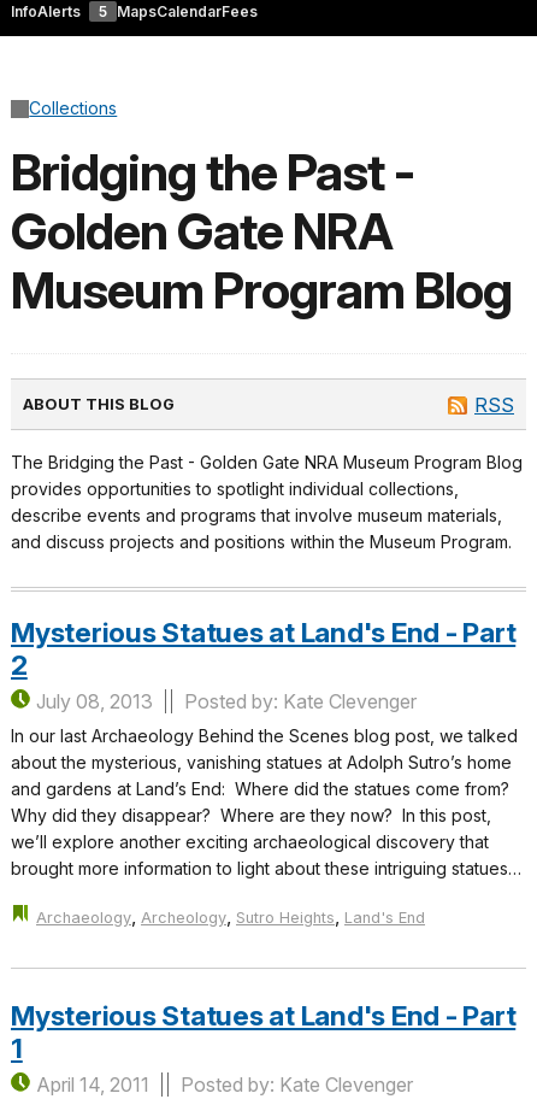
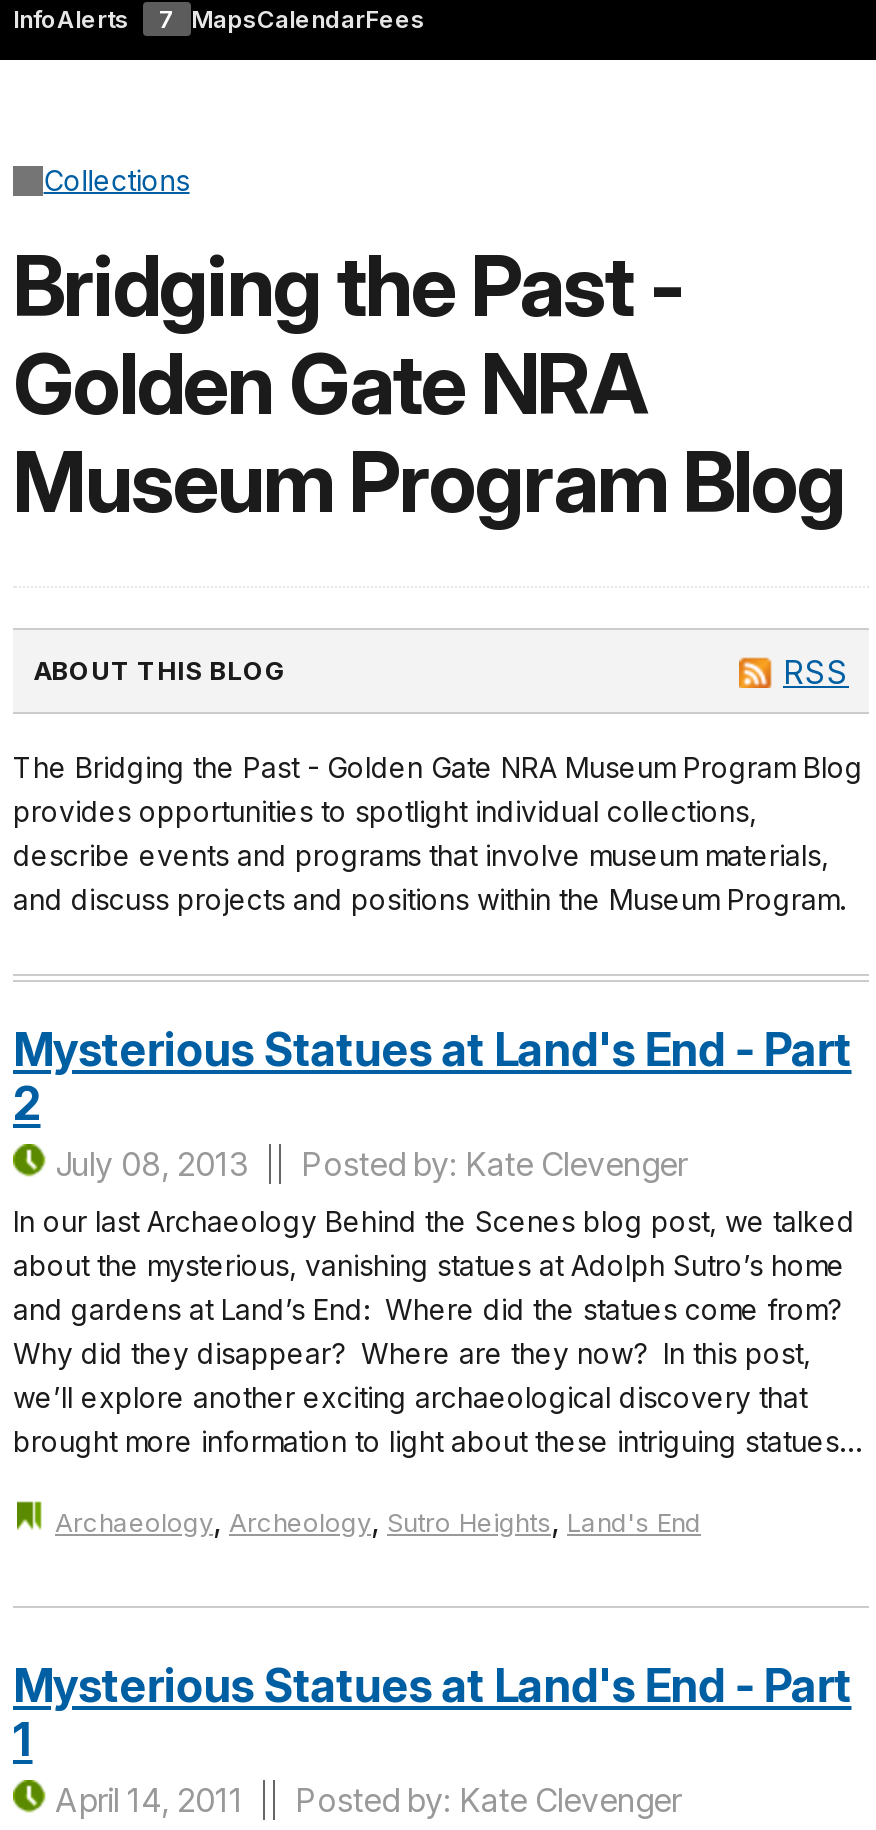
[99,3,258,21] 5 MapsCalendarFees -> [159,4,425,34] 7 MapsCalendarFees

